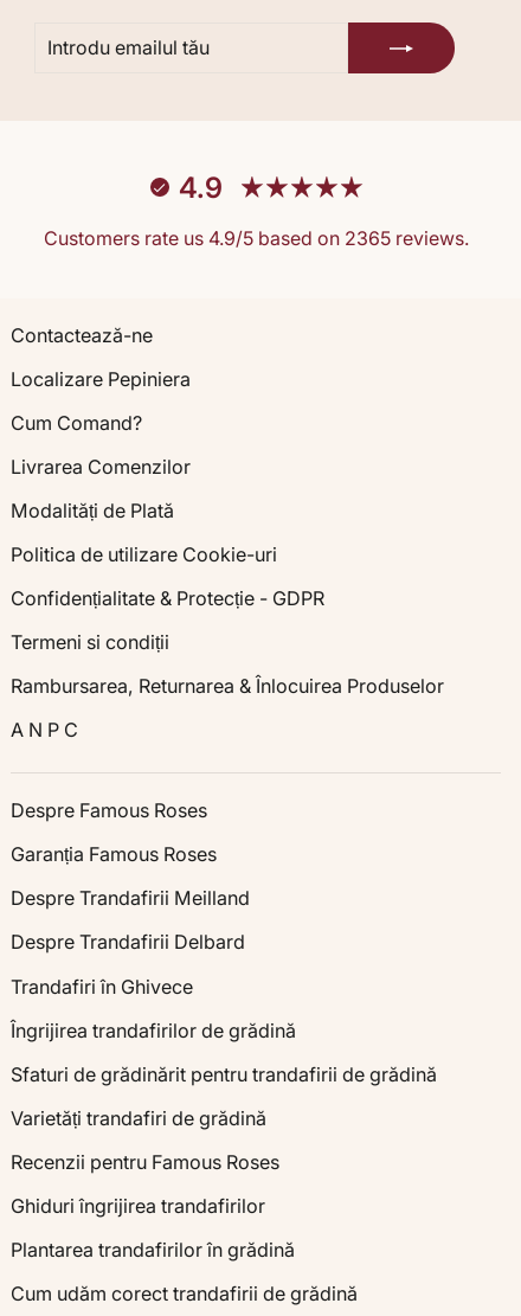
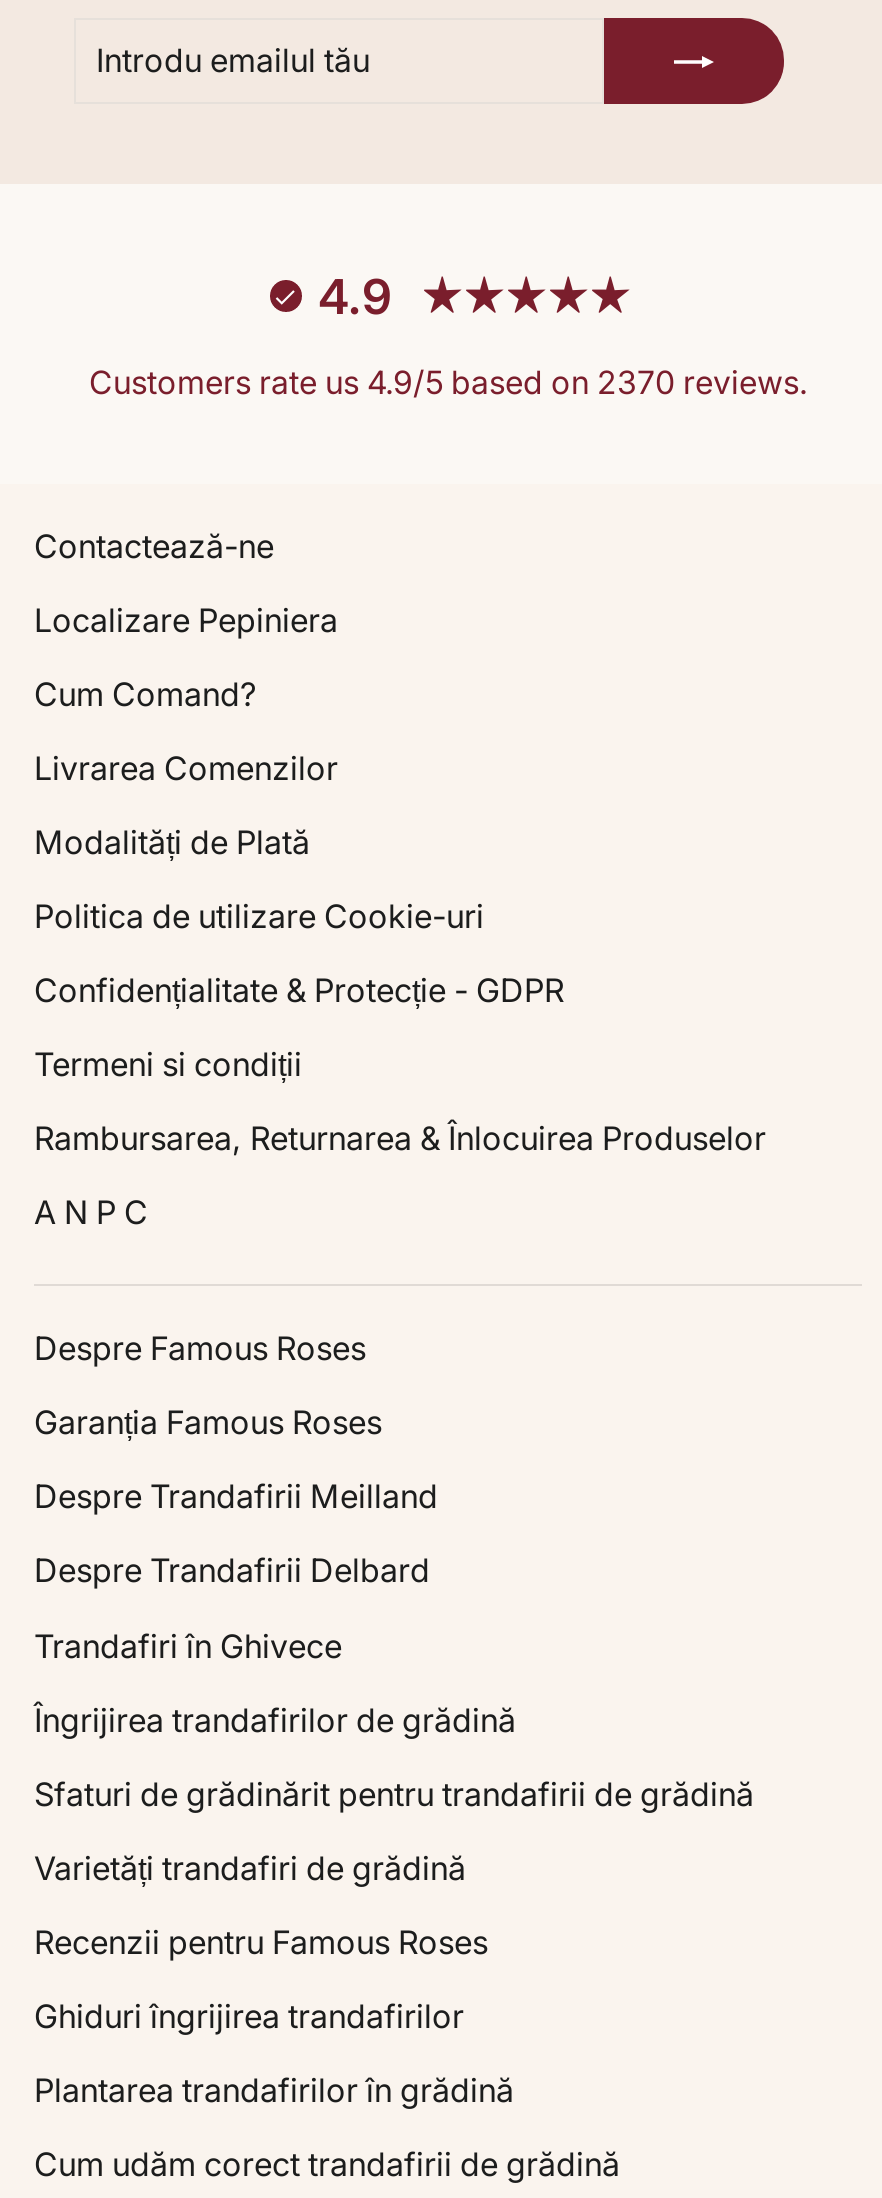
[43,226,468,250] Customers rate us 4.9/5 based on 2365 reviews. -> [89,362,807,402] Customers rate us 4.9/5 based on 2370 reviews.

